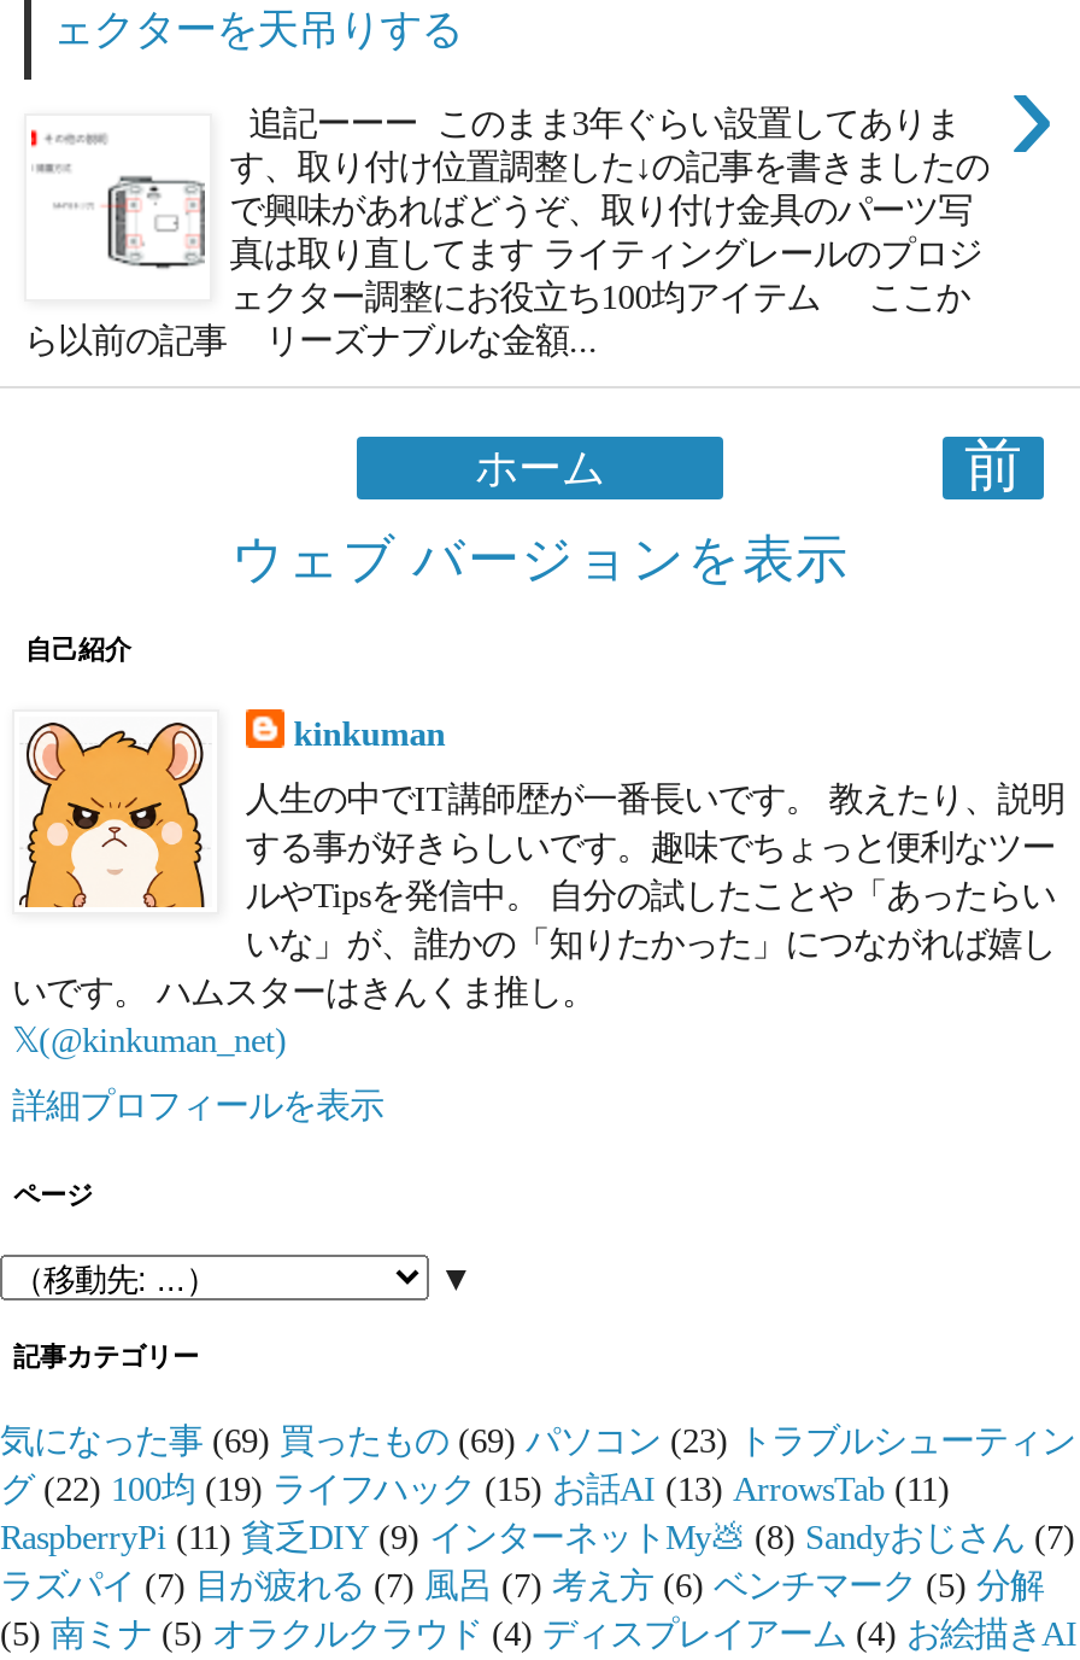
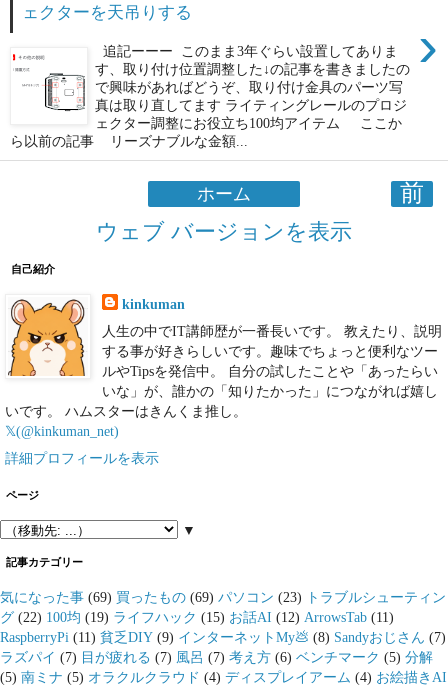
[0,1469,950,1508] グ (22) 100均 (19) ライフハック (15) お話AI (13) ArrowsTab (11) -> [0,609,394,625] グ (22) 100均 (19) ライフハック (15) お話AI (12) ArrowsTab (11)

